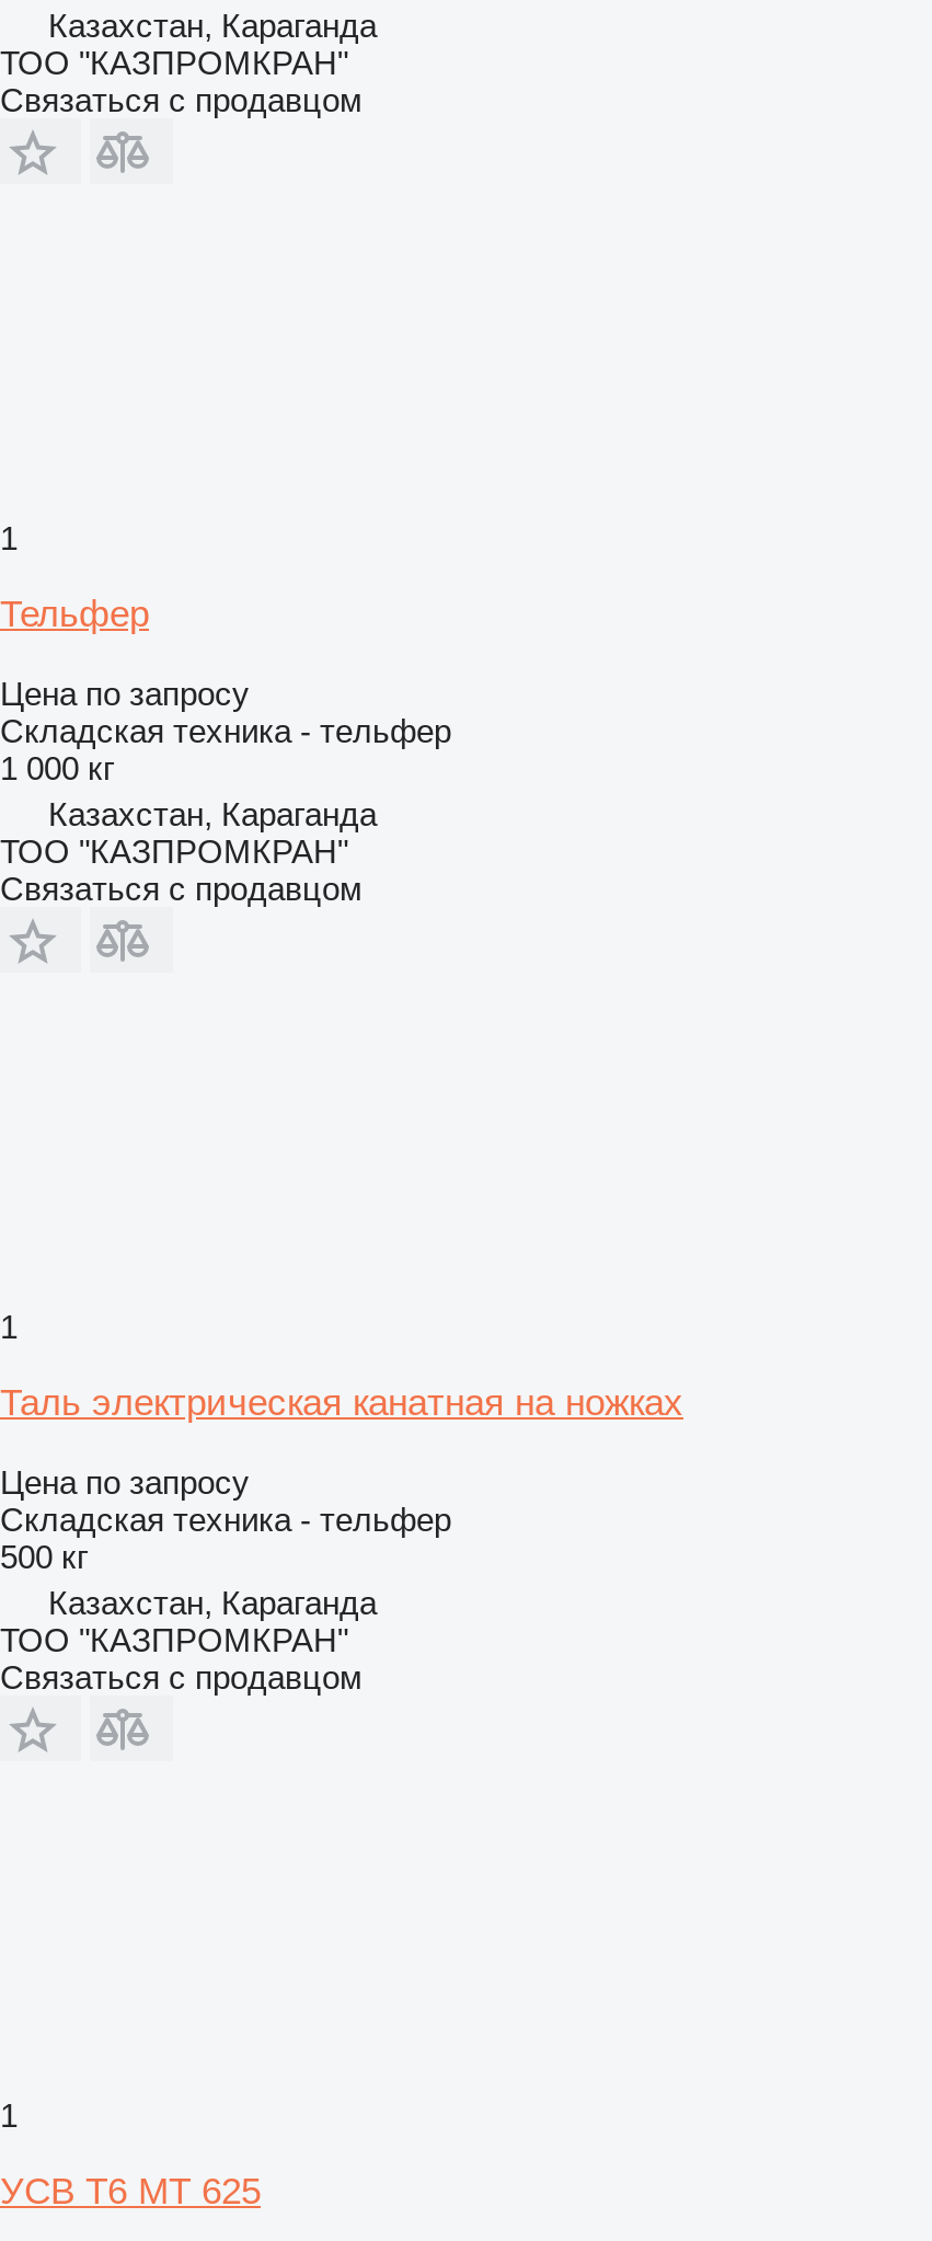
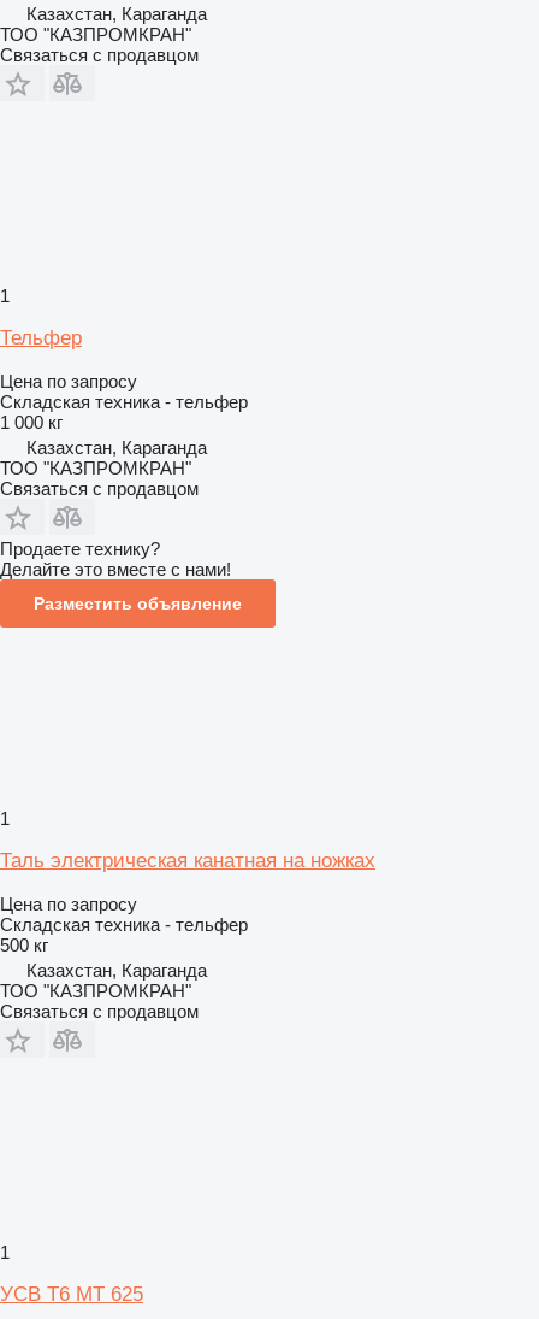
none -> [0,538,242,613] Продаете технику? | Делайте это вместе с нами! | Разместить объявление

